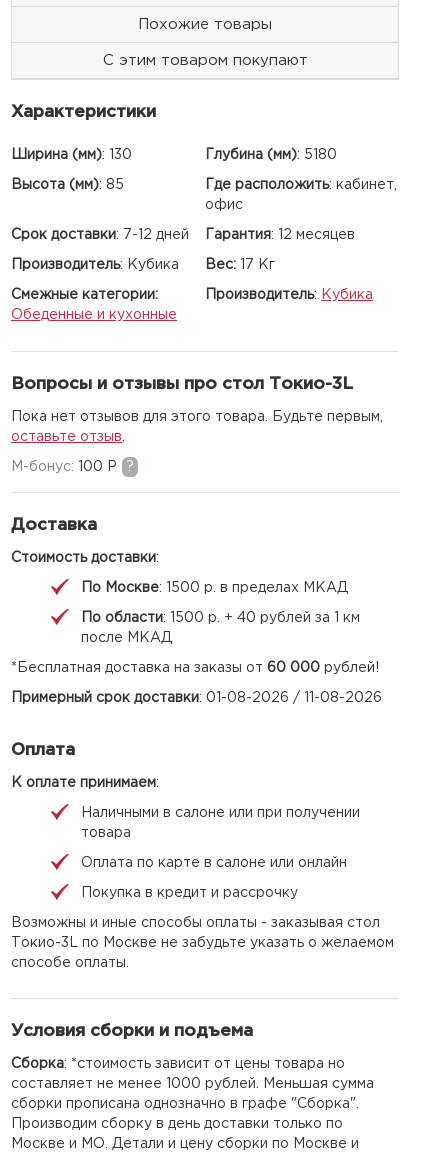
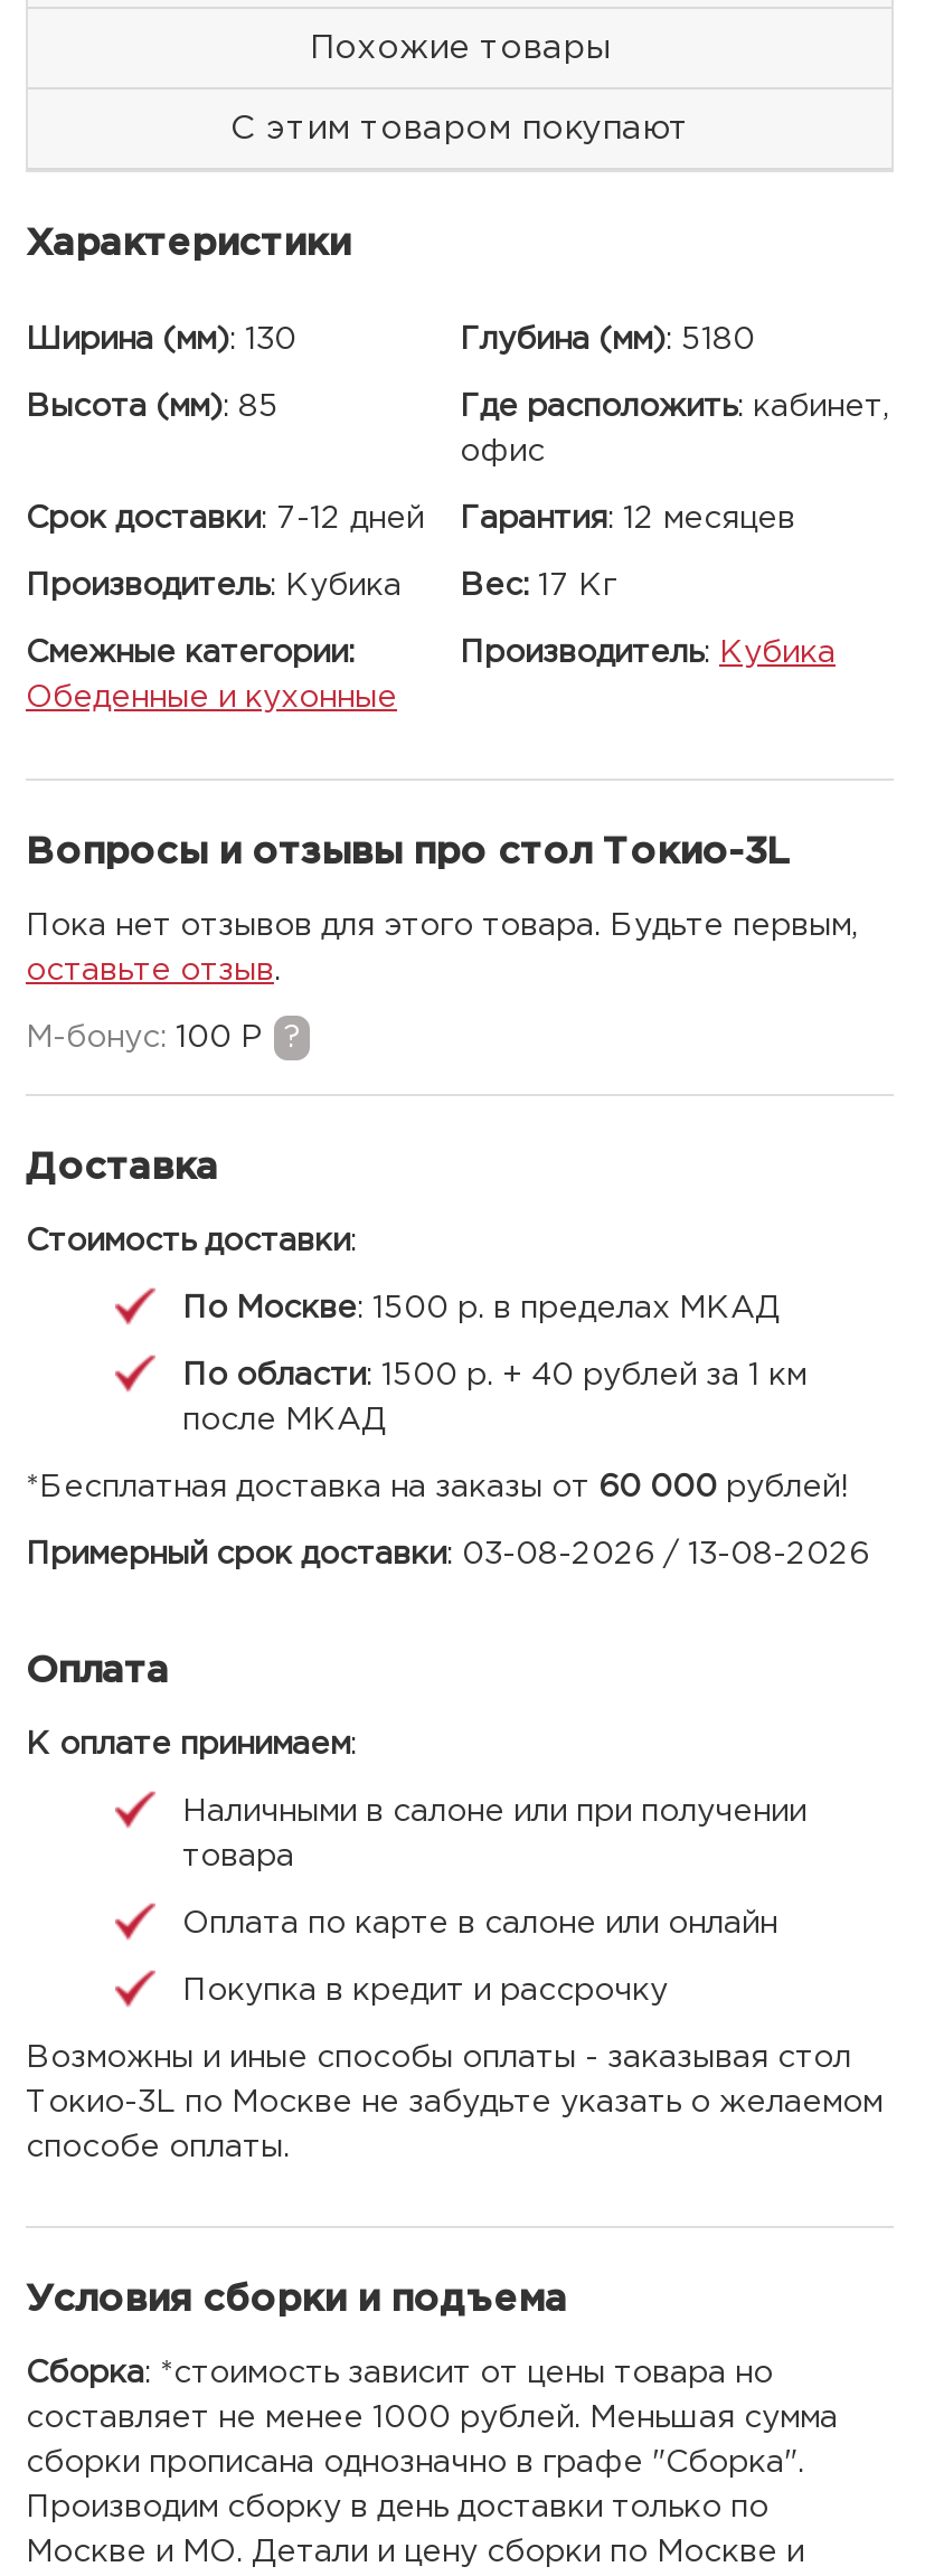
[11,692,382,704] Примерный срок доставки: 01-08-2026 / 11-08-2026 -> [26,1541,869,1568] Примерный срок доставки: 03-08-2026 / 13-08-2026

